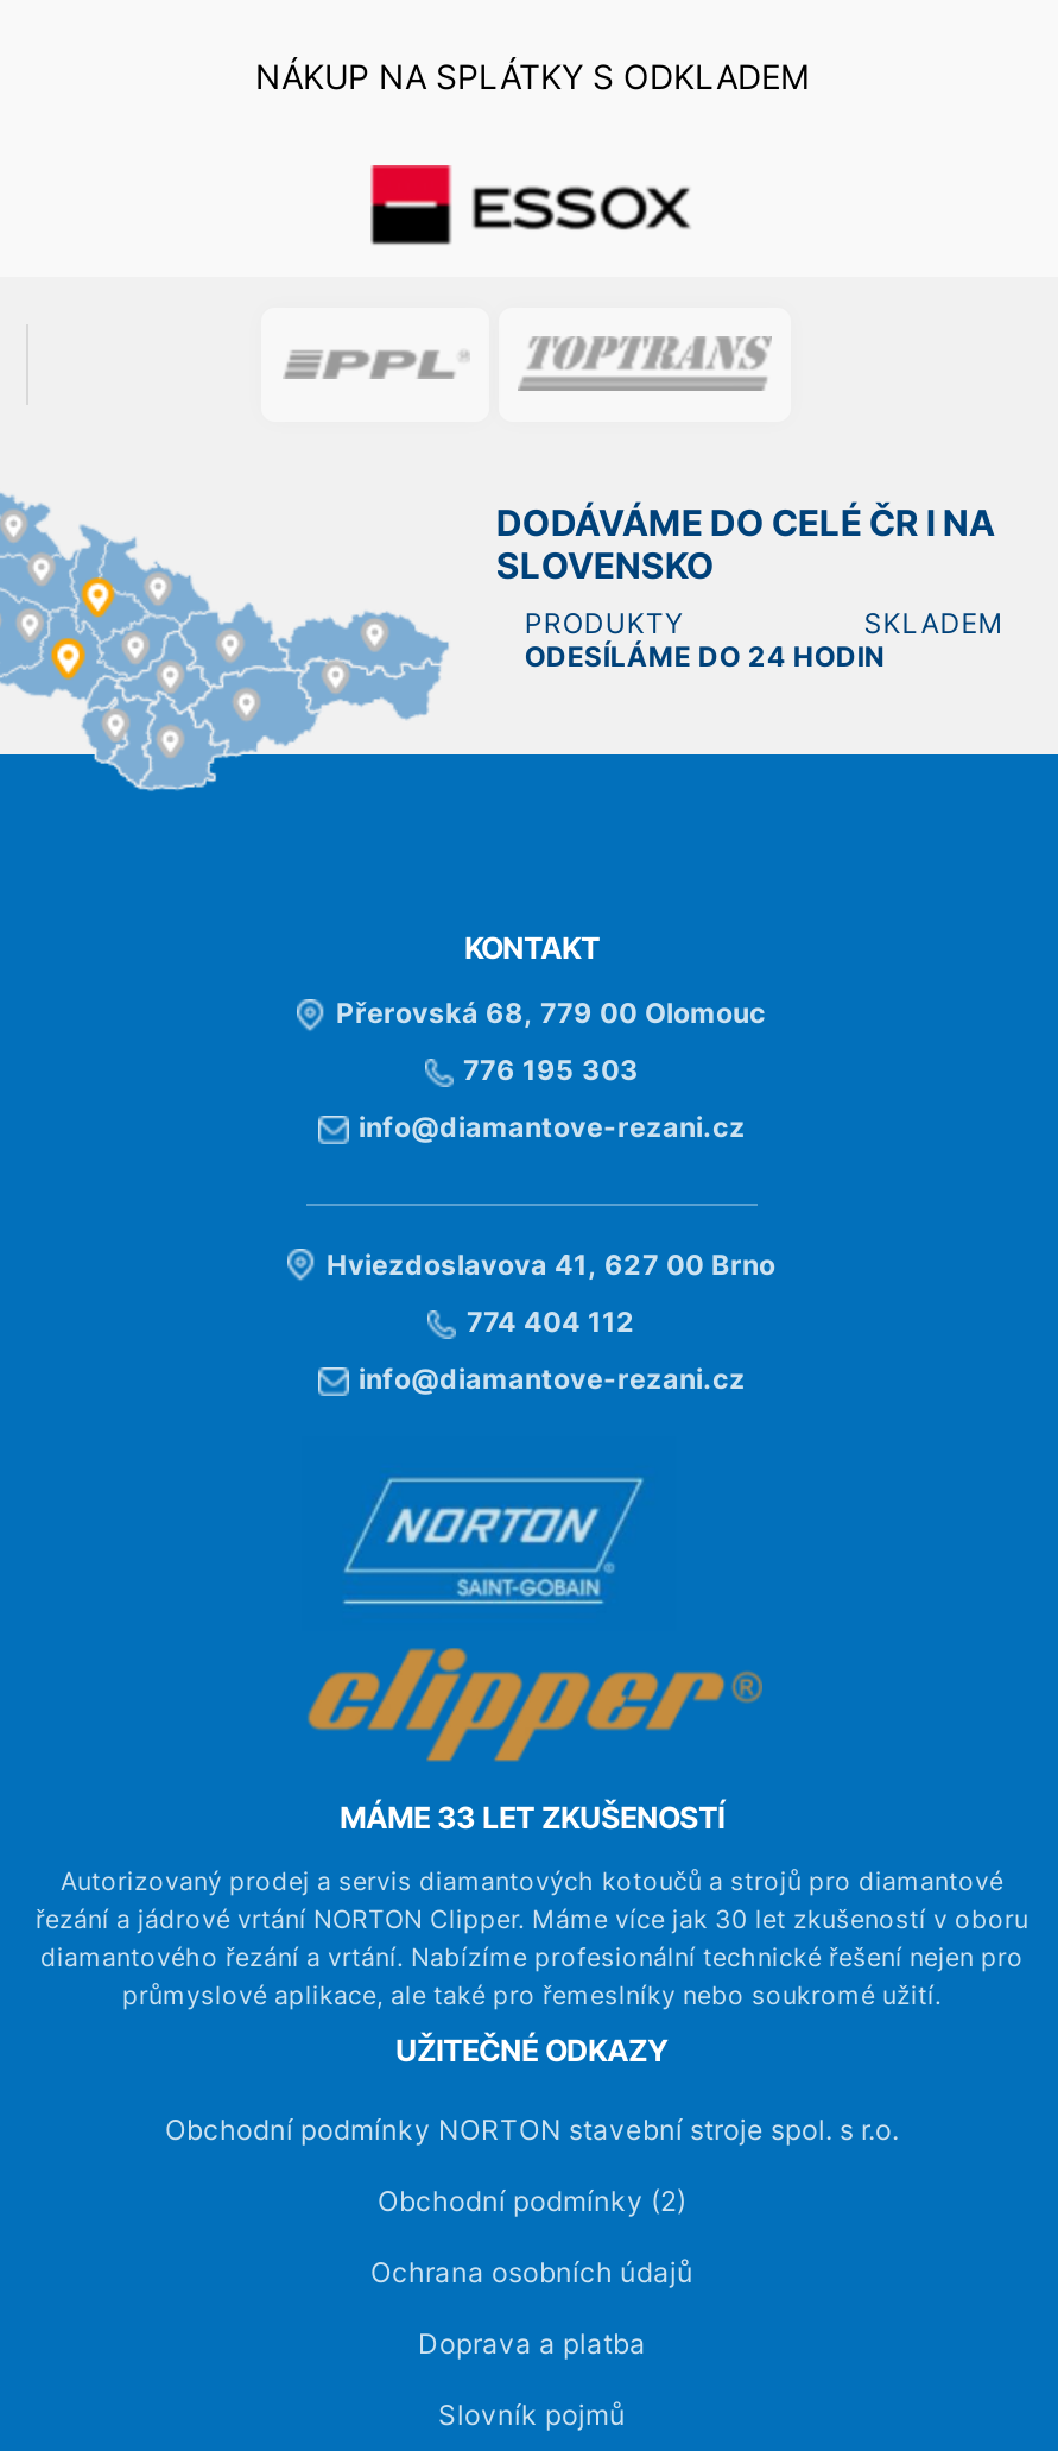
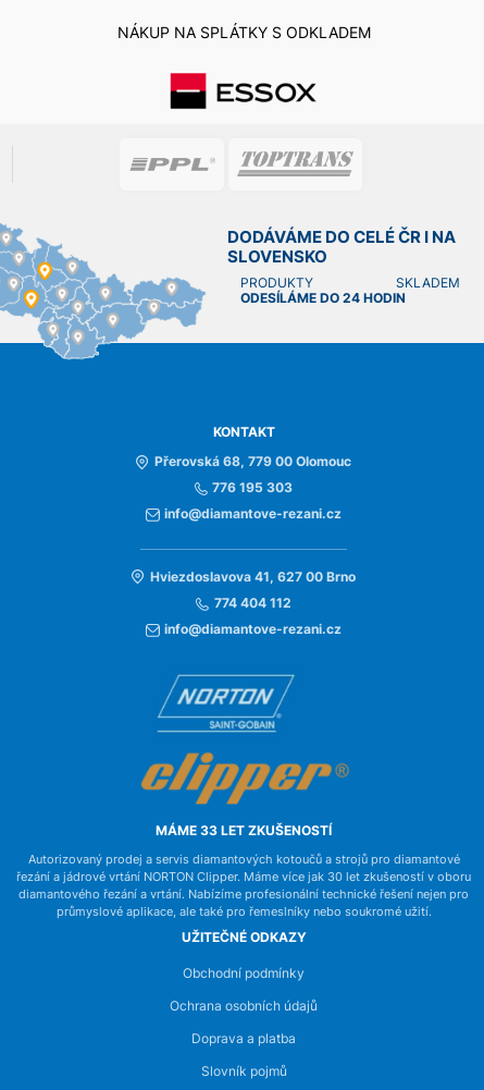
[165,2114,899,2219] Obchodní podmínky NORTON stavební stroje spol. s r.o. | Obchodní podmínky (2) -> [183,966,305,981] Obchodní podmínky

